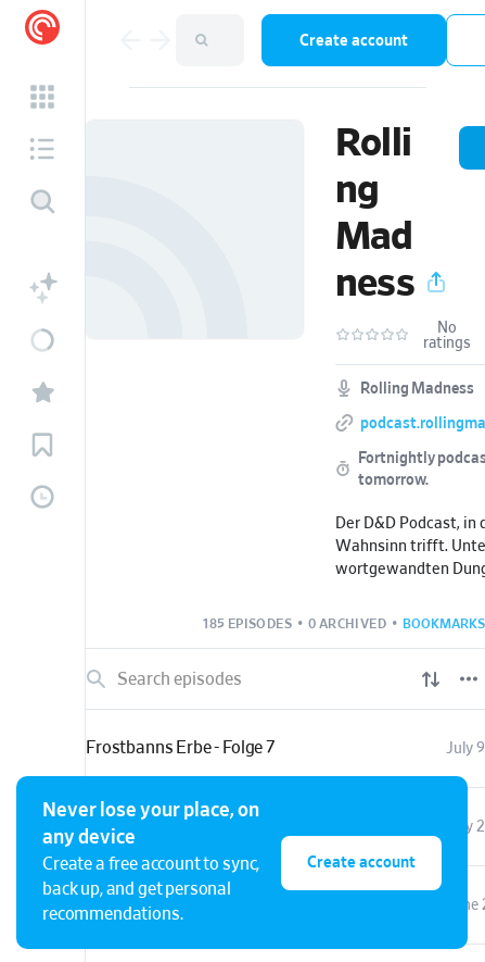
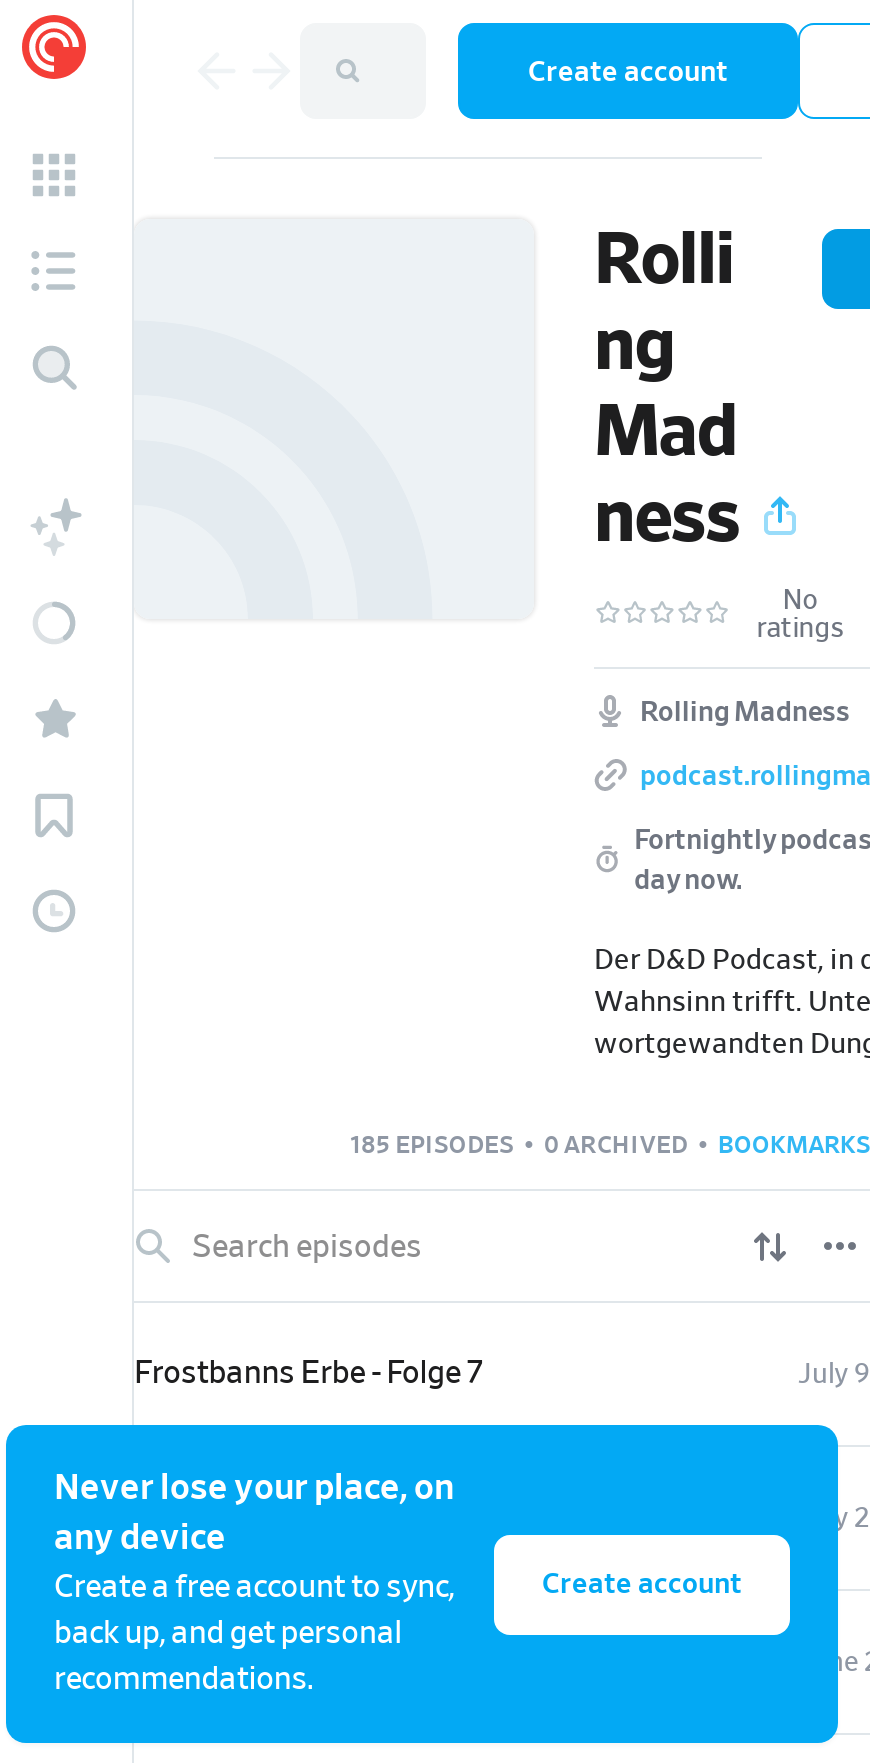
[358,473,428,488] tomorrow. -> [634,867,742,895] day now.

